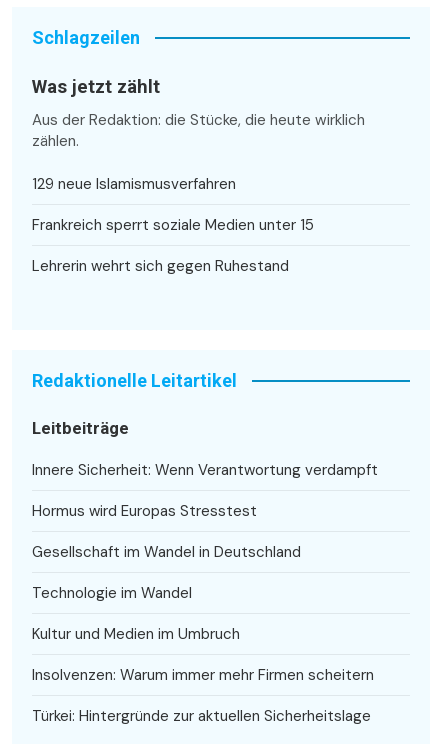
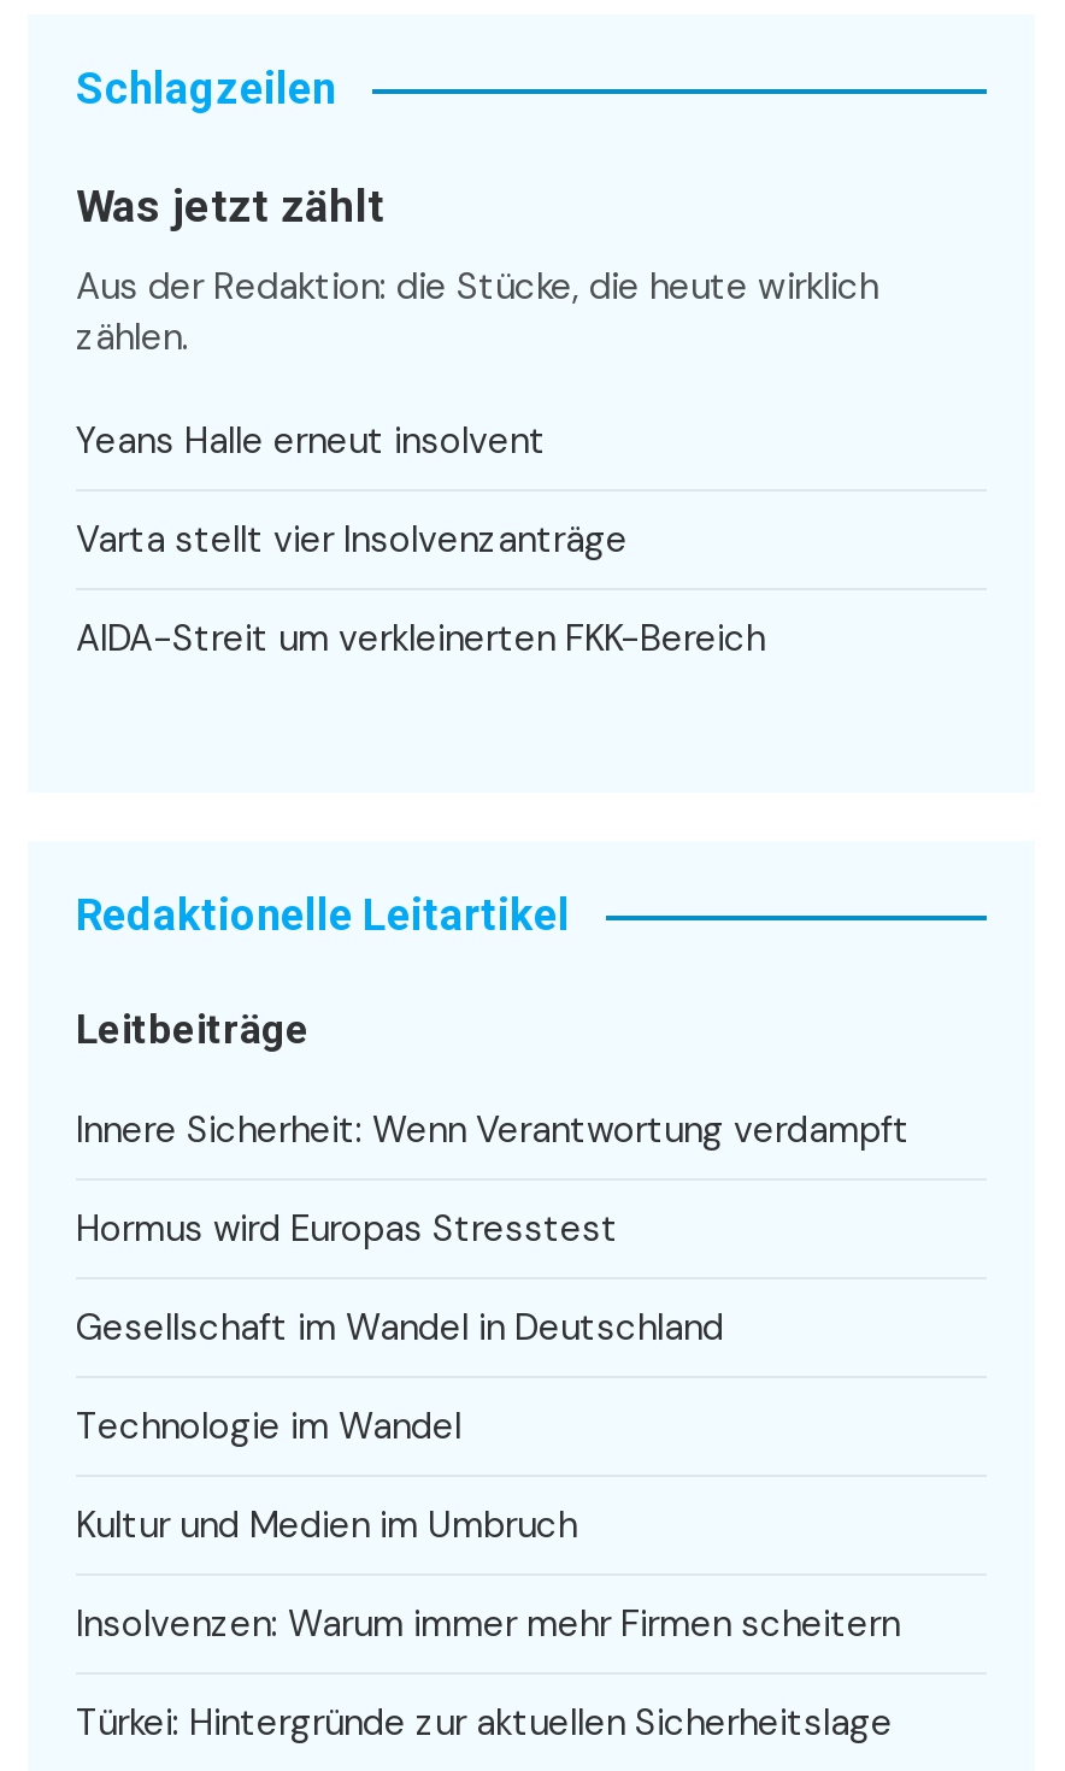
[32,173,236,193] 129 neue Islamismusverfahren -> [76,418,546,466] Yeans Halle erneut insolvent
[32,214,314,234] Frankreich sperrt soziale Medien unter 15 -> [76,517,628,565] Varta stellt vier Insolvenzanträge
[32,255,289,275] Lehrerin wehrt sich gegen Ruhestand -> [76,616,765,664] AIDA-Streit um verkleinerten FKK-Bereich

